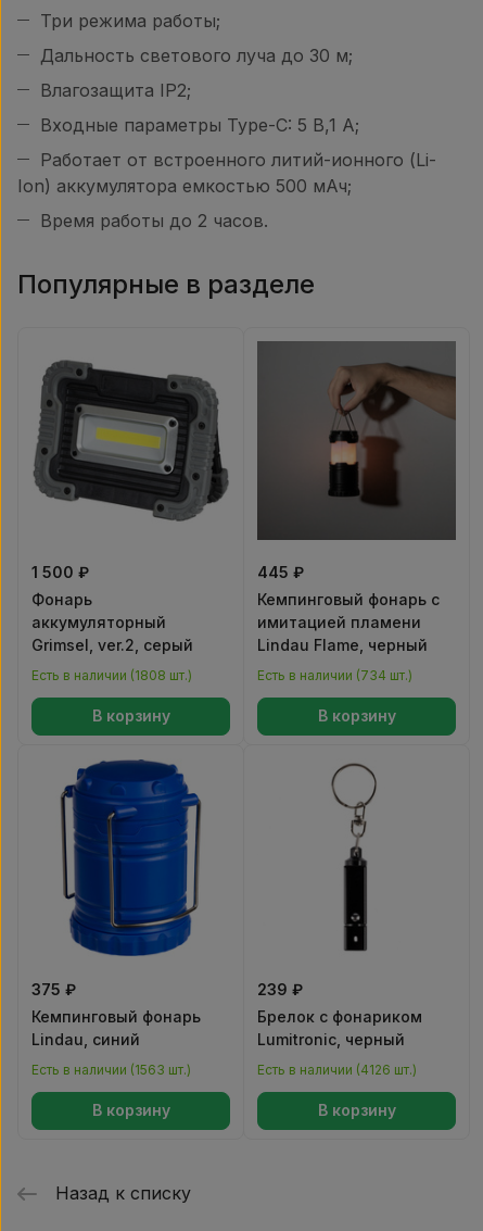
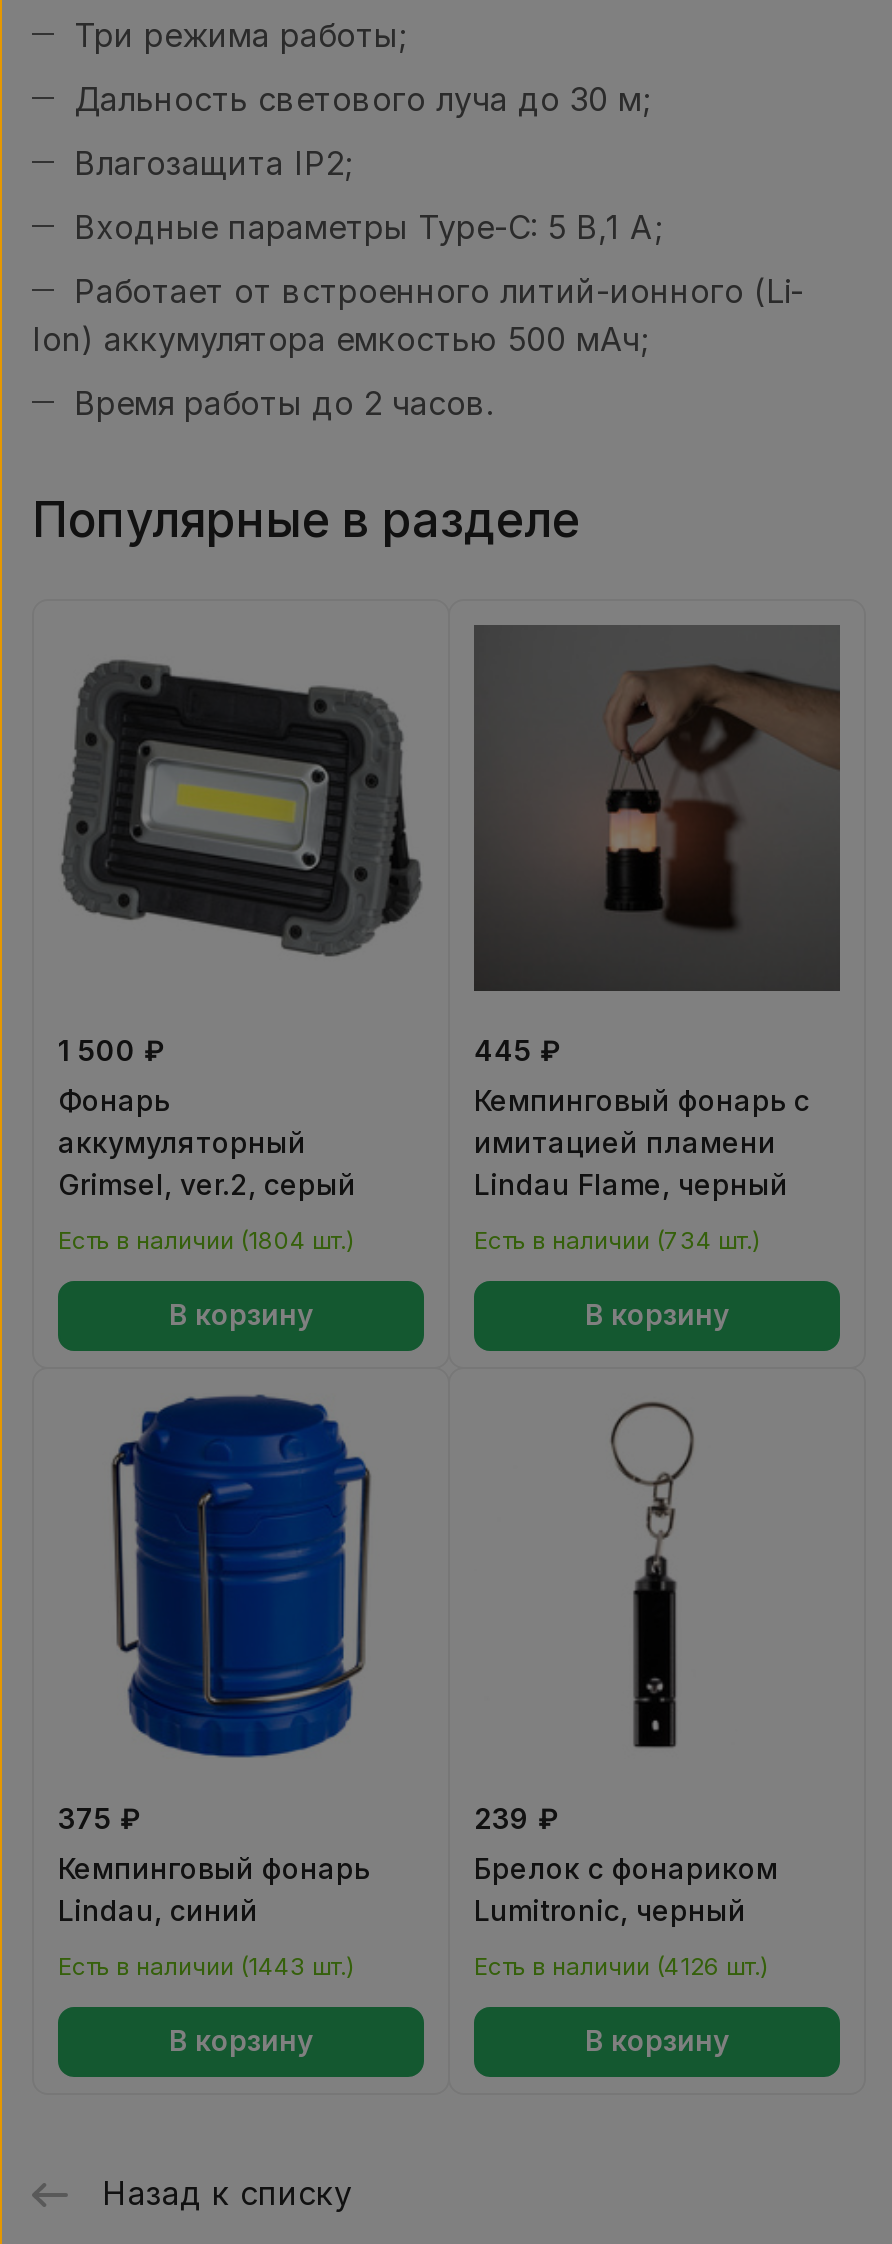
[31,667,192,683] Есть в наличии (1808 шт.) -> [58,1225,354,1255] Есть в наличии (1804 шт.)
[31,1061,191,1078] Есть в наличии (1563 шт.) -> [58,1951,354,1981] Есть в наличии (1443 шт.)

